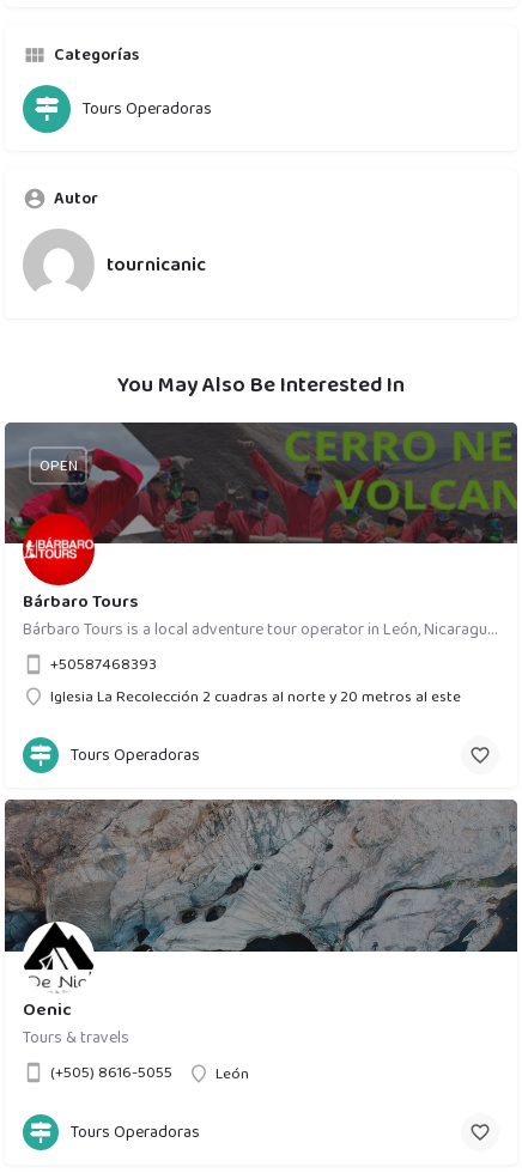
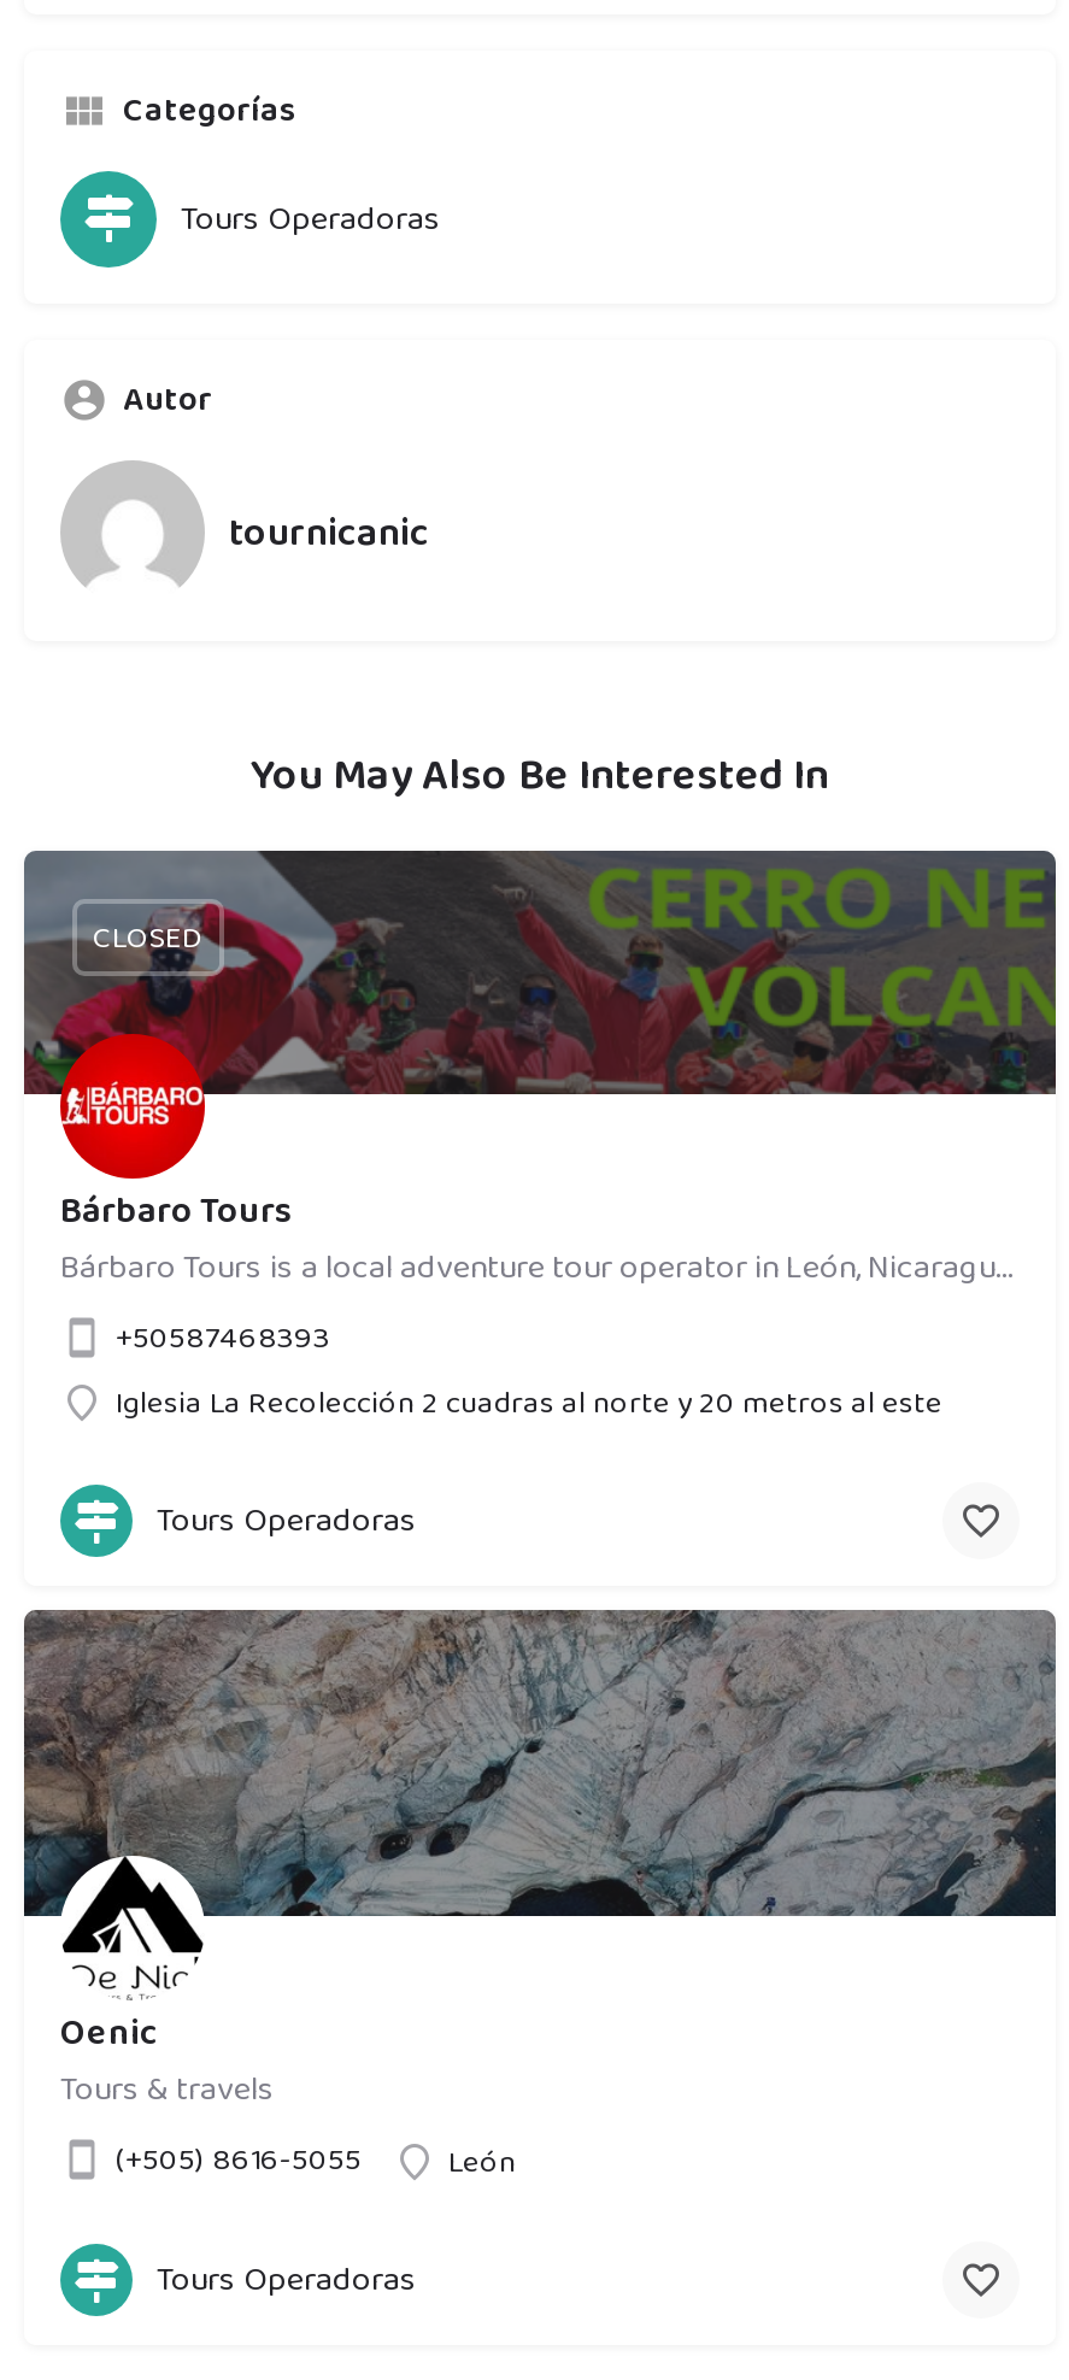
[39,453,77,479] OPEN -> [93,913,204,964] CLOSED

